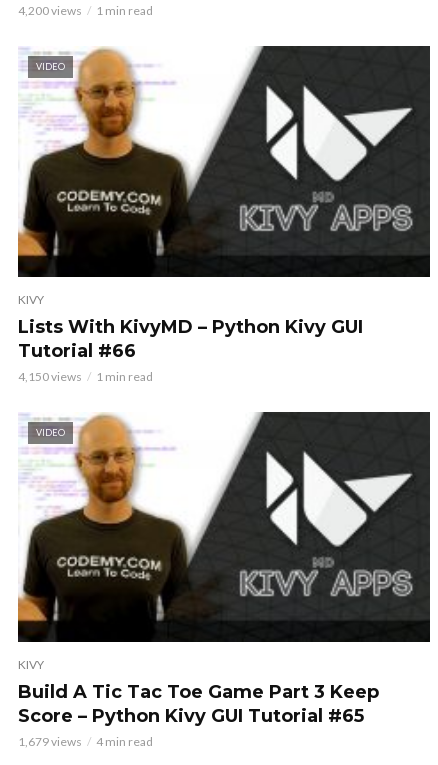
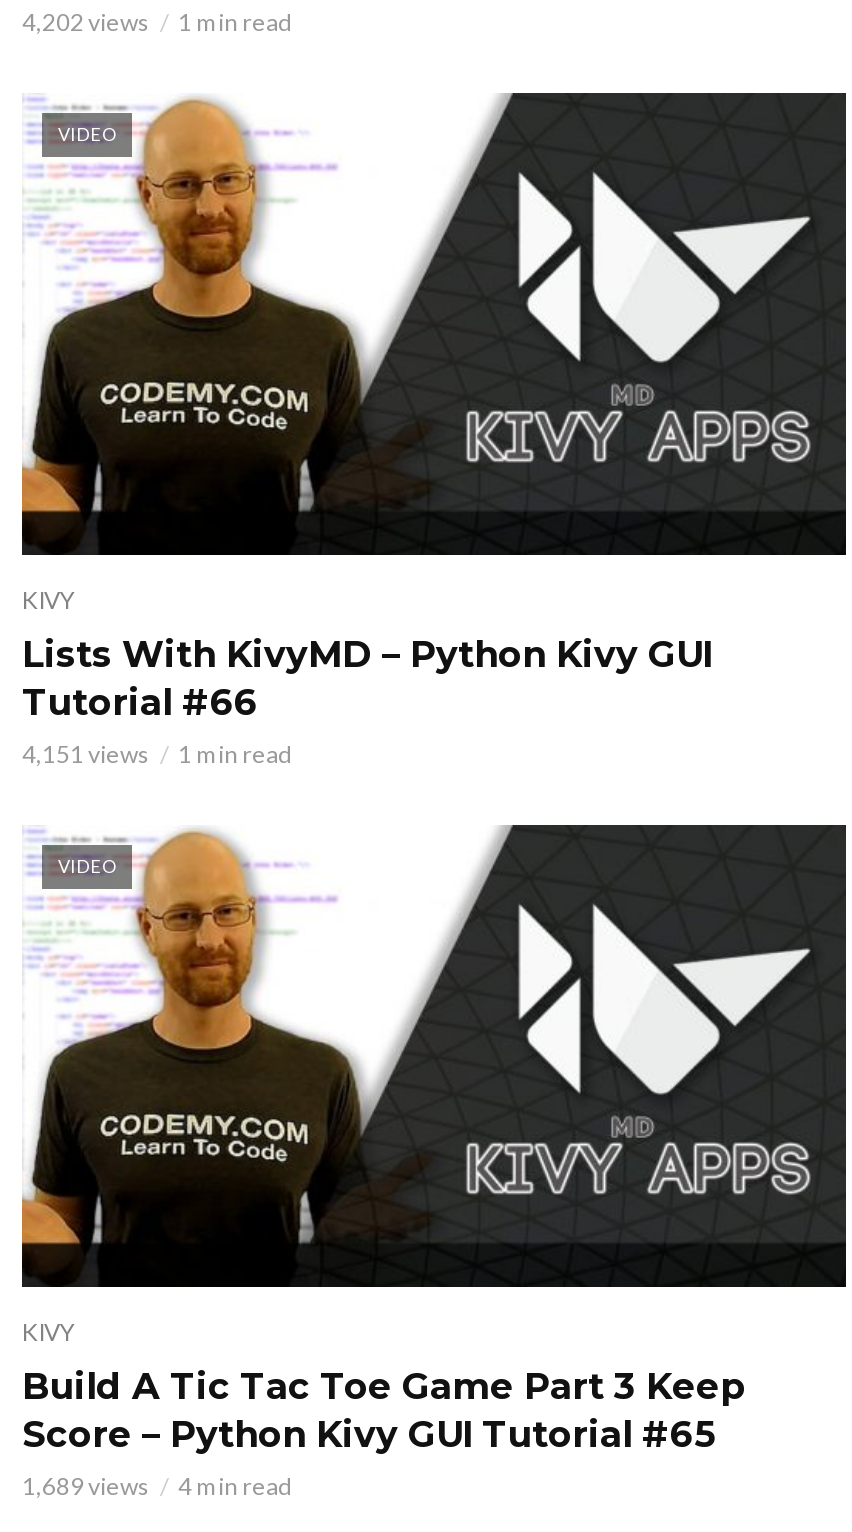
[18,3,153,18] 4,200 views 1 min read -> [22,7,292,37] 4,202 views 1 min read
[18,369,153,384] 4,150 views 1 min read -> [22,738,292,768] 4,151 views 1 min read
[18,734,153,749] 1,679 views 4 min read -> [22,1470,292,1500] 1,689 views 4 min read

